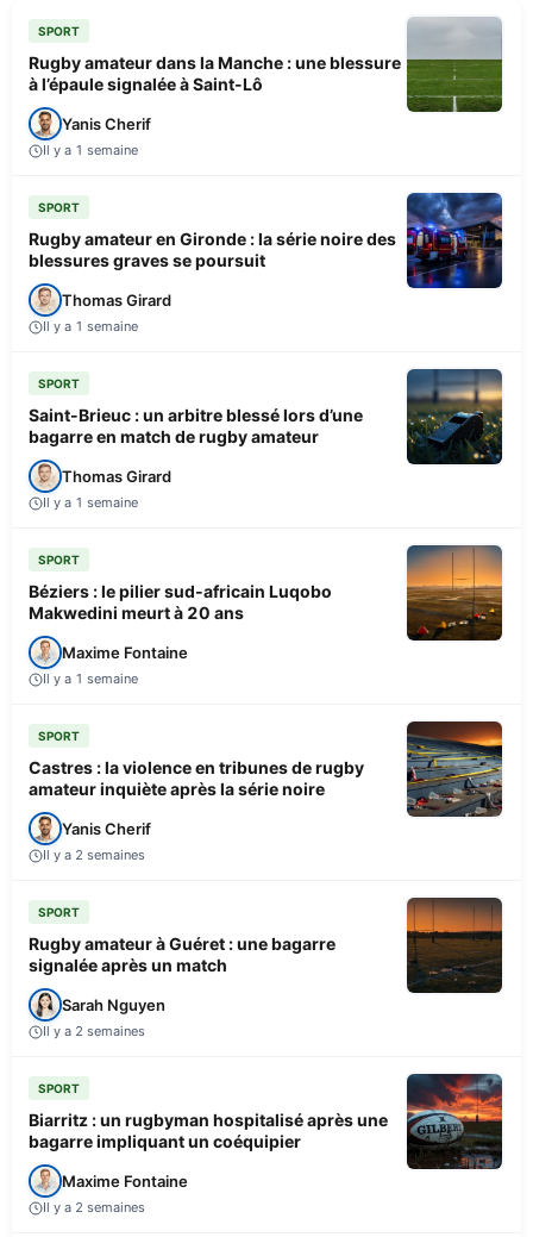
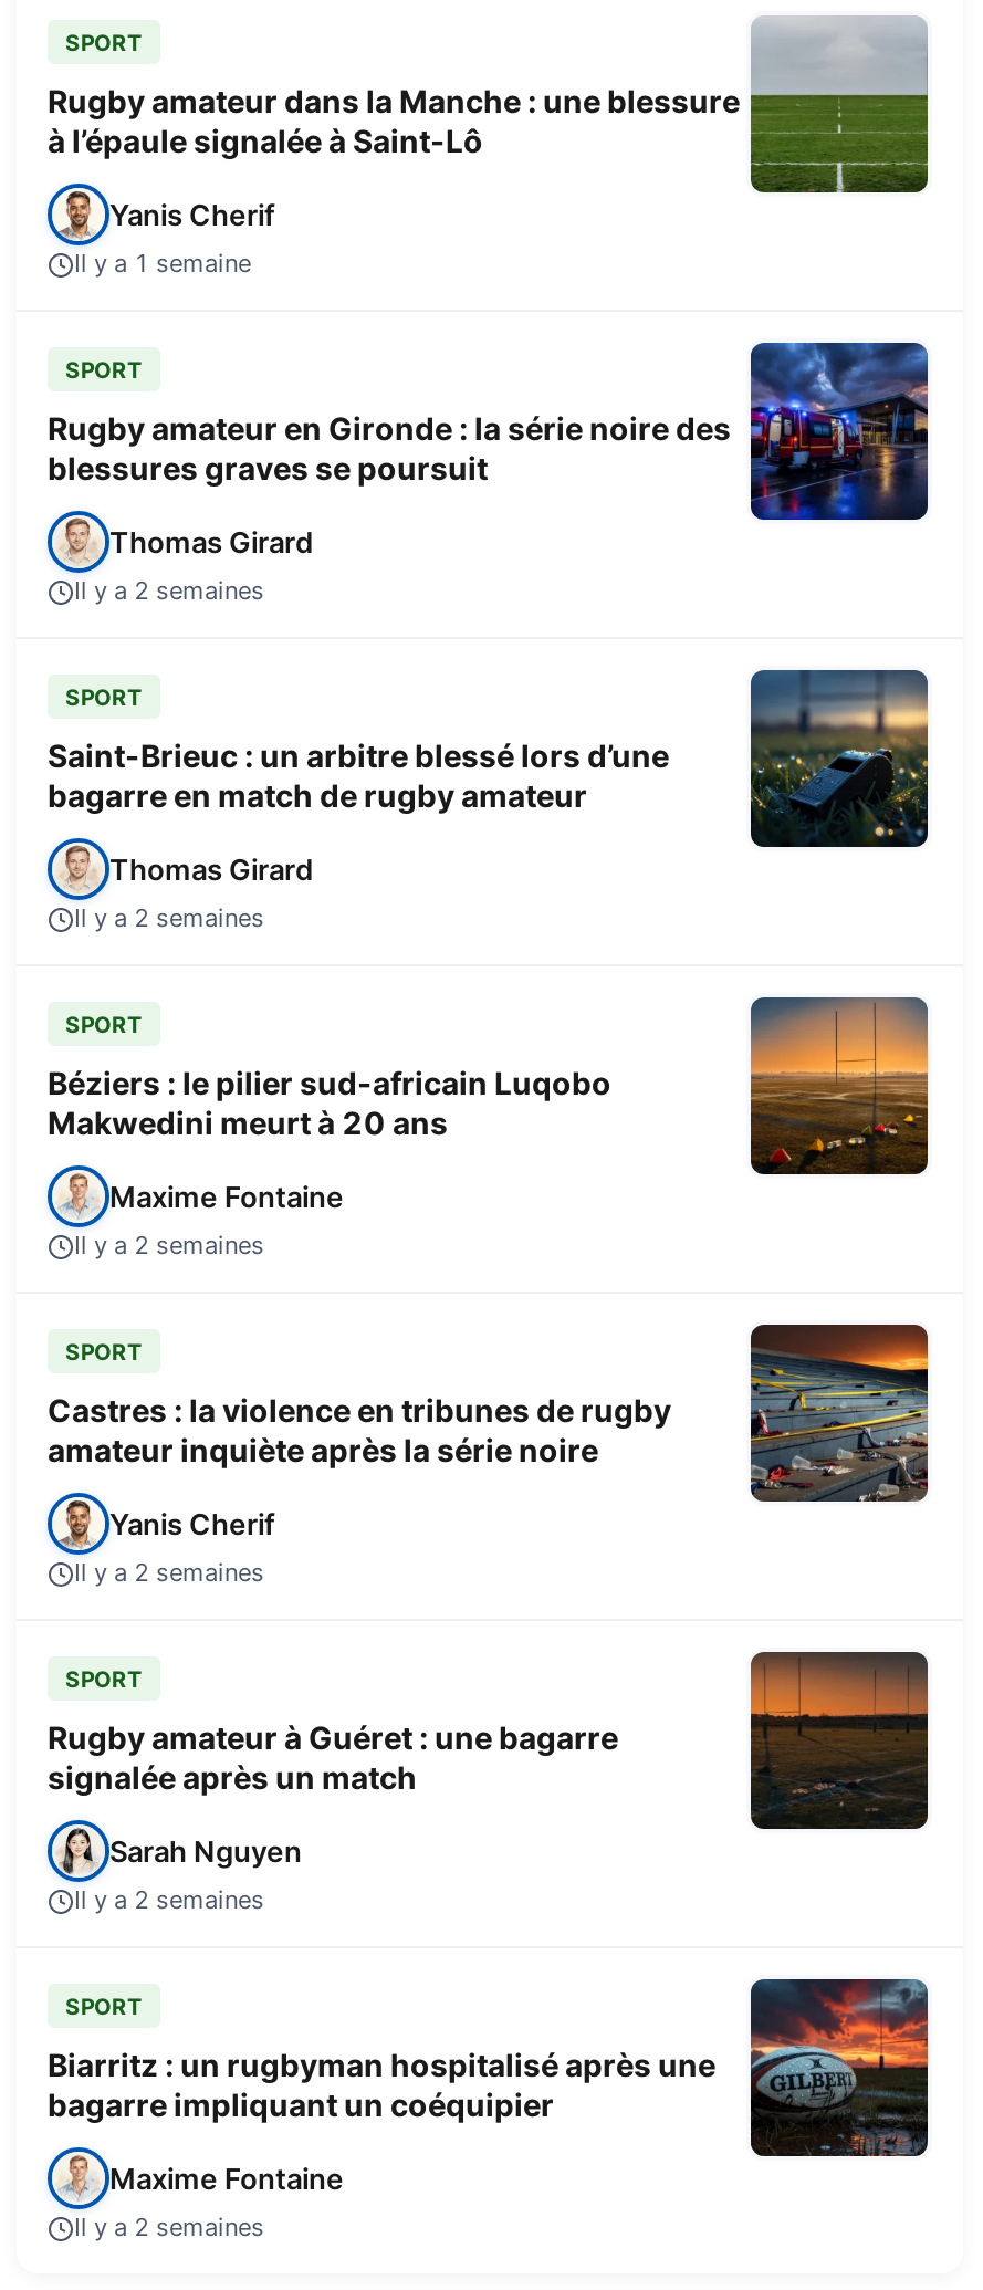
[43,318,138,335] Il y a 1 semaine -> [74,575,264,606] Il y a 2 semaines
[43,494,138,511] Il y a 1 semaine -> [74,903,264,934] Il y a 2 semaines
[43,671,138,687] Il y a 1 semaine -> [74,1230,264,1261] Il y a 2 semaines

